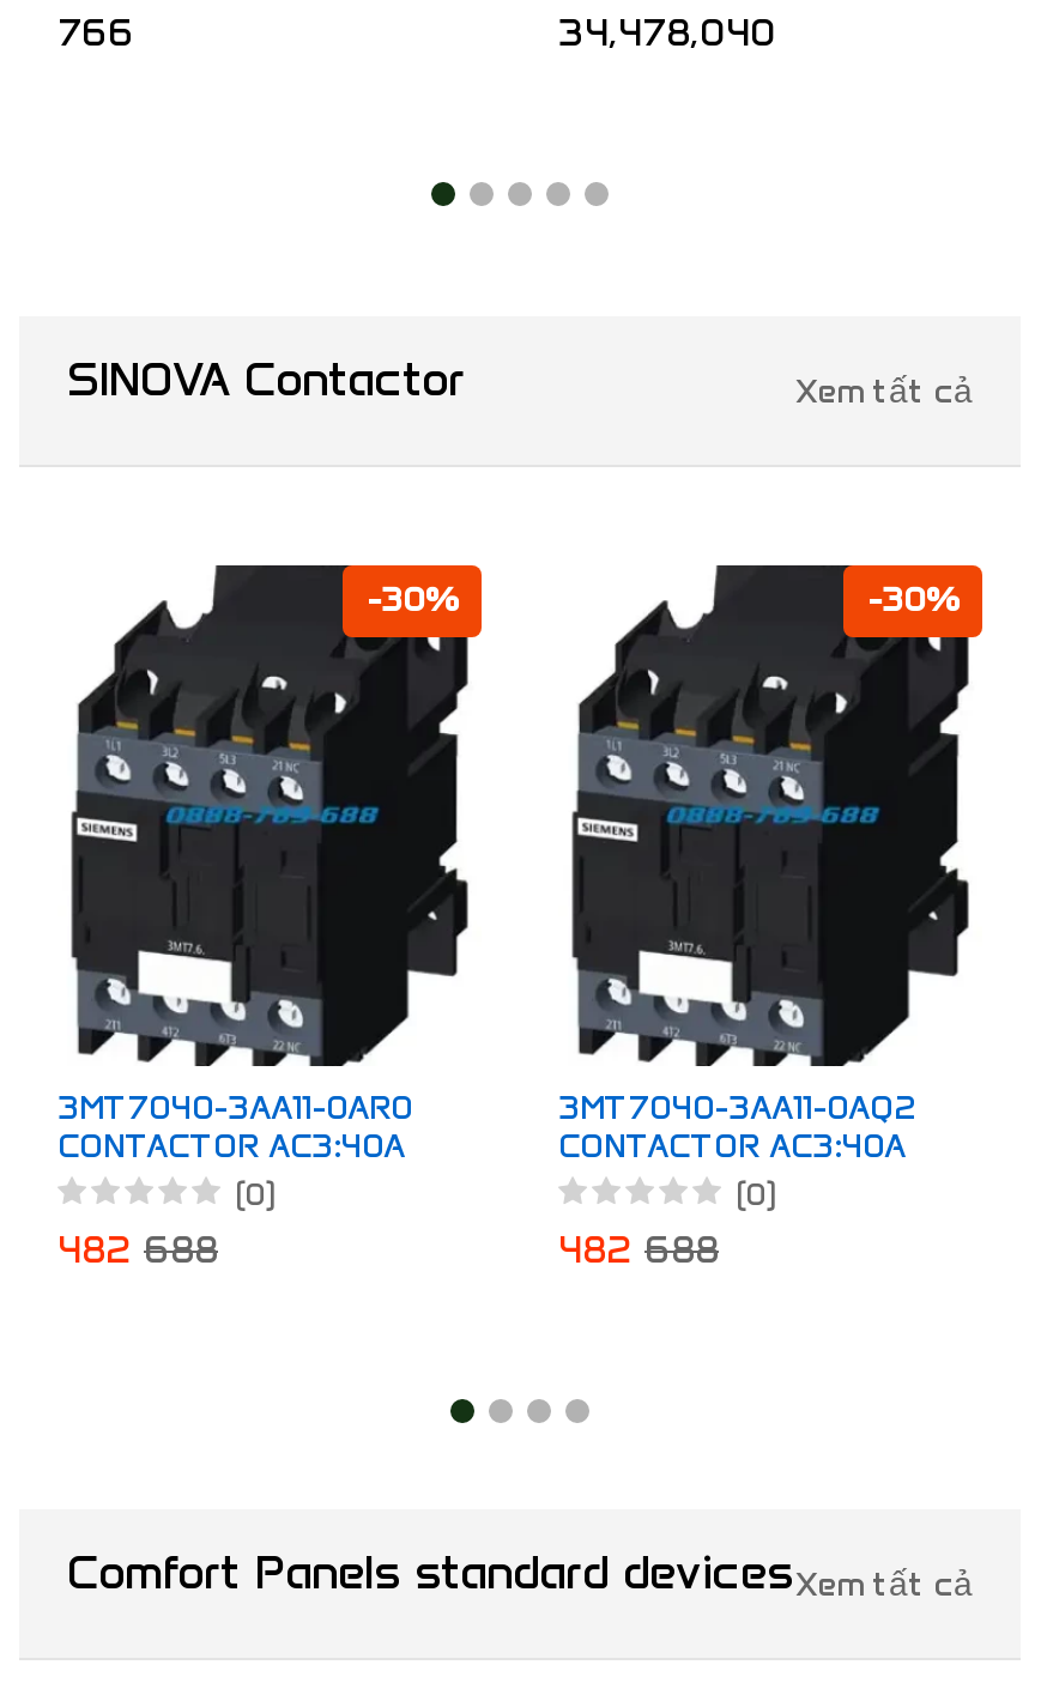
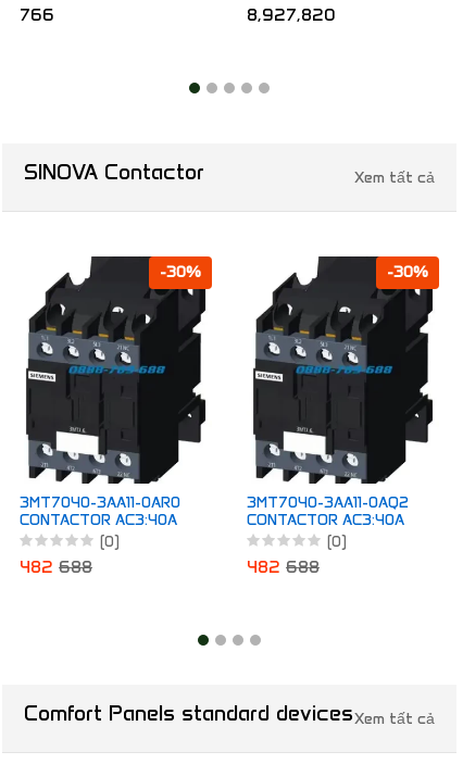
[558,11,776,56] 34,478,040 -> [247,5,336,26] 8,927,820

